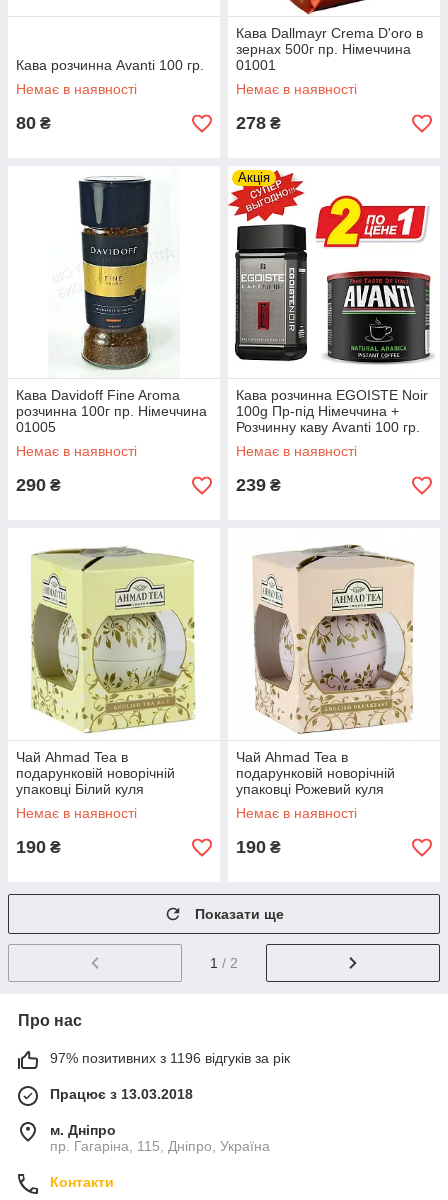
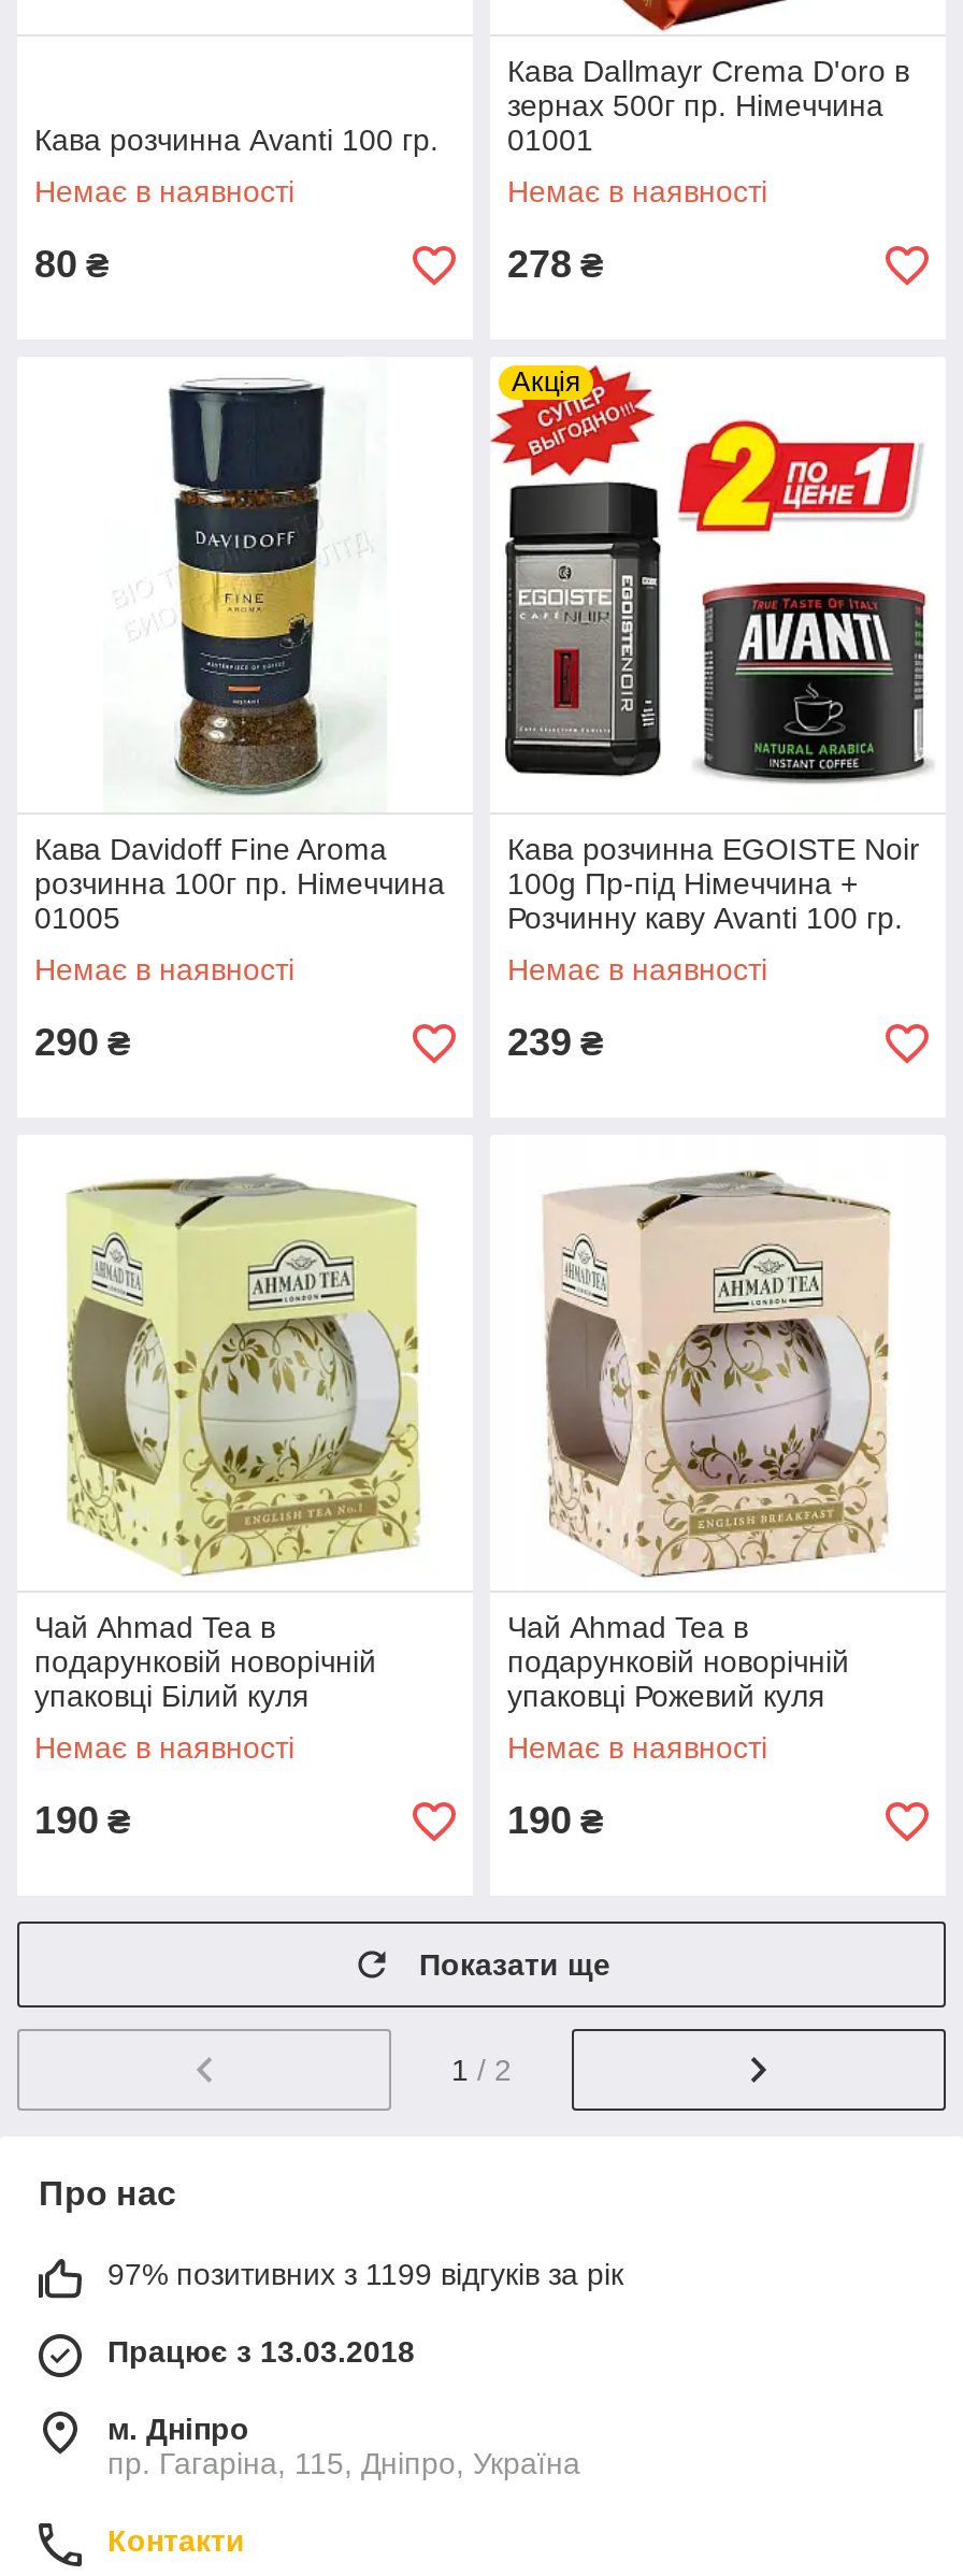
[50,1050,290,1066] 97% позитивних з 1196 відгуків за рік -> [107,2257,623,2291] 97% позитивних з 1199 відгуків за рік

